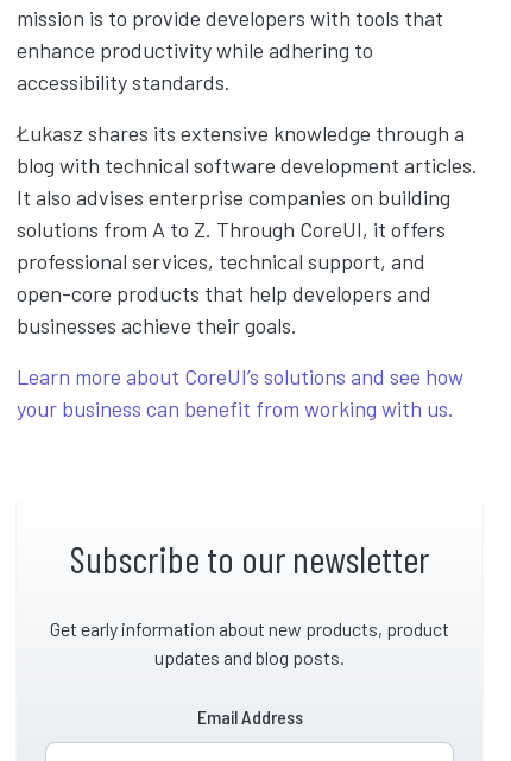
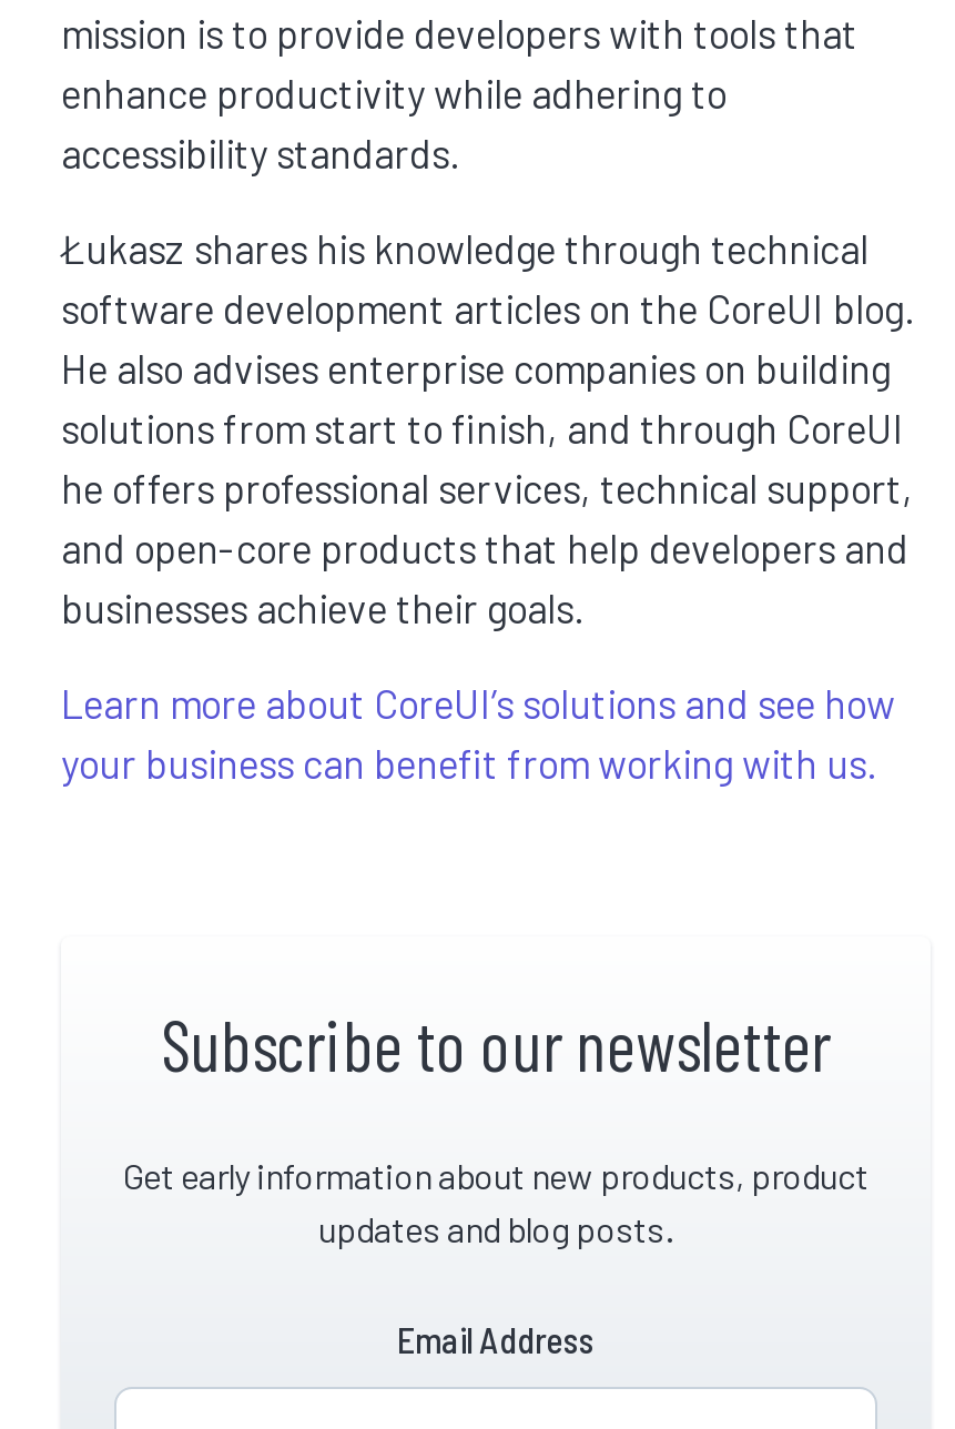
[17,120,478,307] Łukasz shares its extensive knowledge through a | blog with technical software development articles. | It also advises enterprise companies on building | solutions from A to Z. Through CoreUI, it offers | professional services, technical support, and | open-core products that help developers and -> [61,225,915,573] Łukasz shares his knowledge through technical | software development articles on the CoreUI blog. | He also advises enterprise companies on building | solutions from start to finish, and through CoreUI | he offers professional services, technical support, | and open-core products that help developers and

